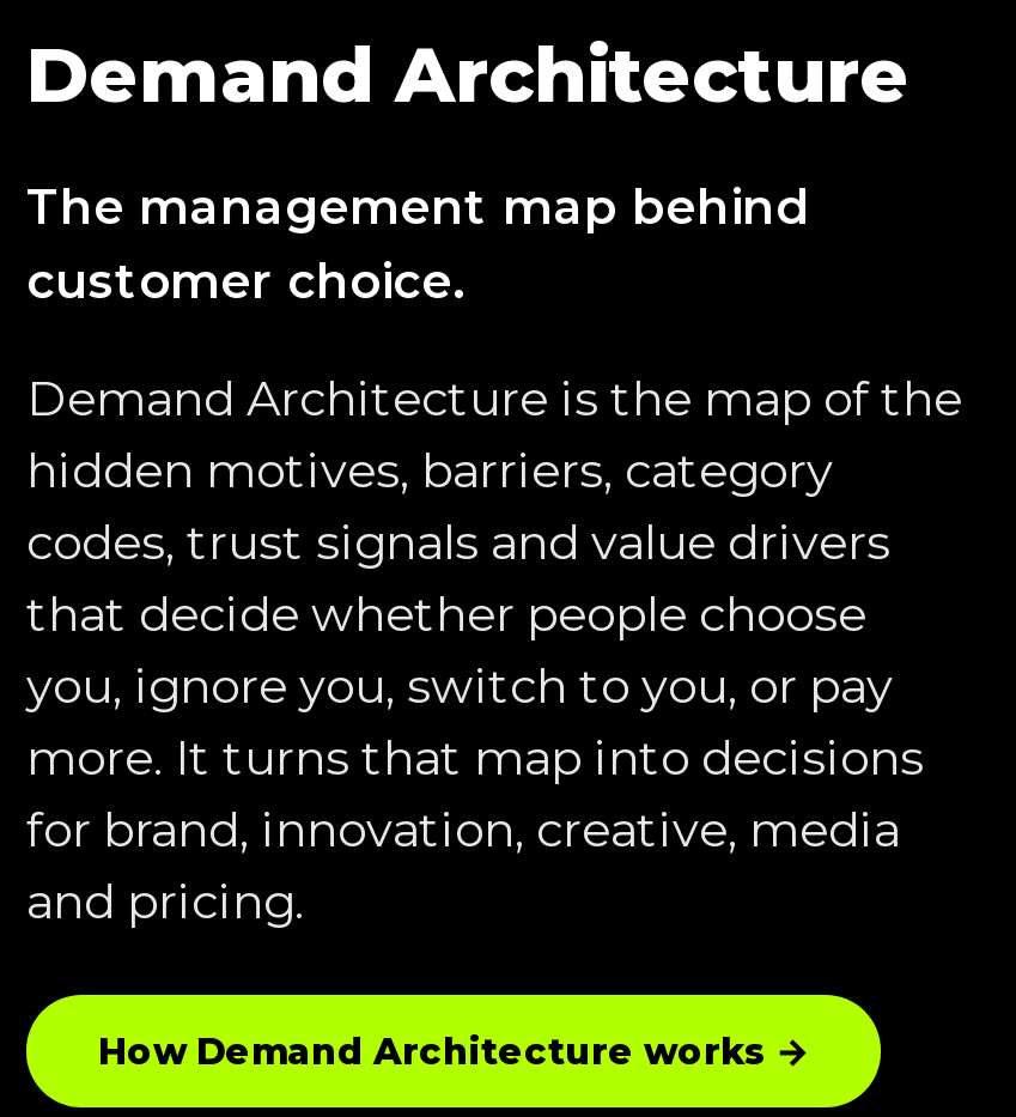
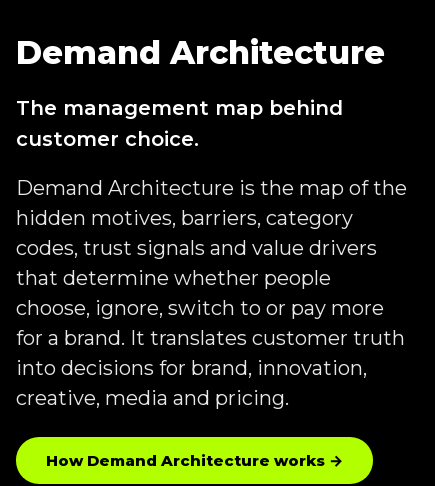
[26,585,924,930] that decide whether people choose | you, ignore you, switch to you, or pay | more. It turns that map into decisions | for brand, innovation, creative, media | and pricing. -> [16,266,405,410] that determine whether people | choose, ignore, switch to or pay more | for a brand. It translates customer truth | into decisions for brand, innovation, | creative, media and pricing.

